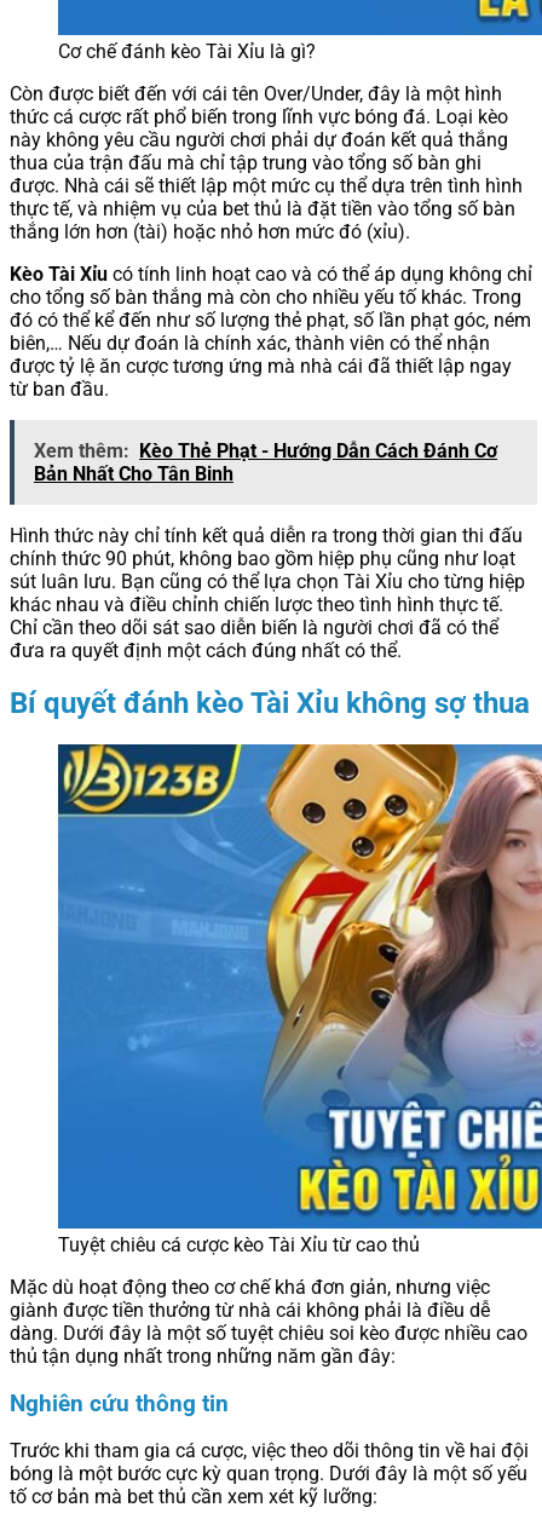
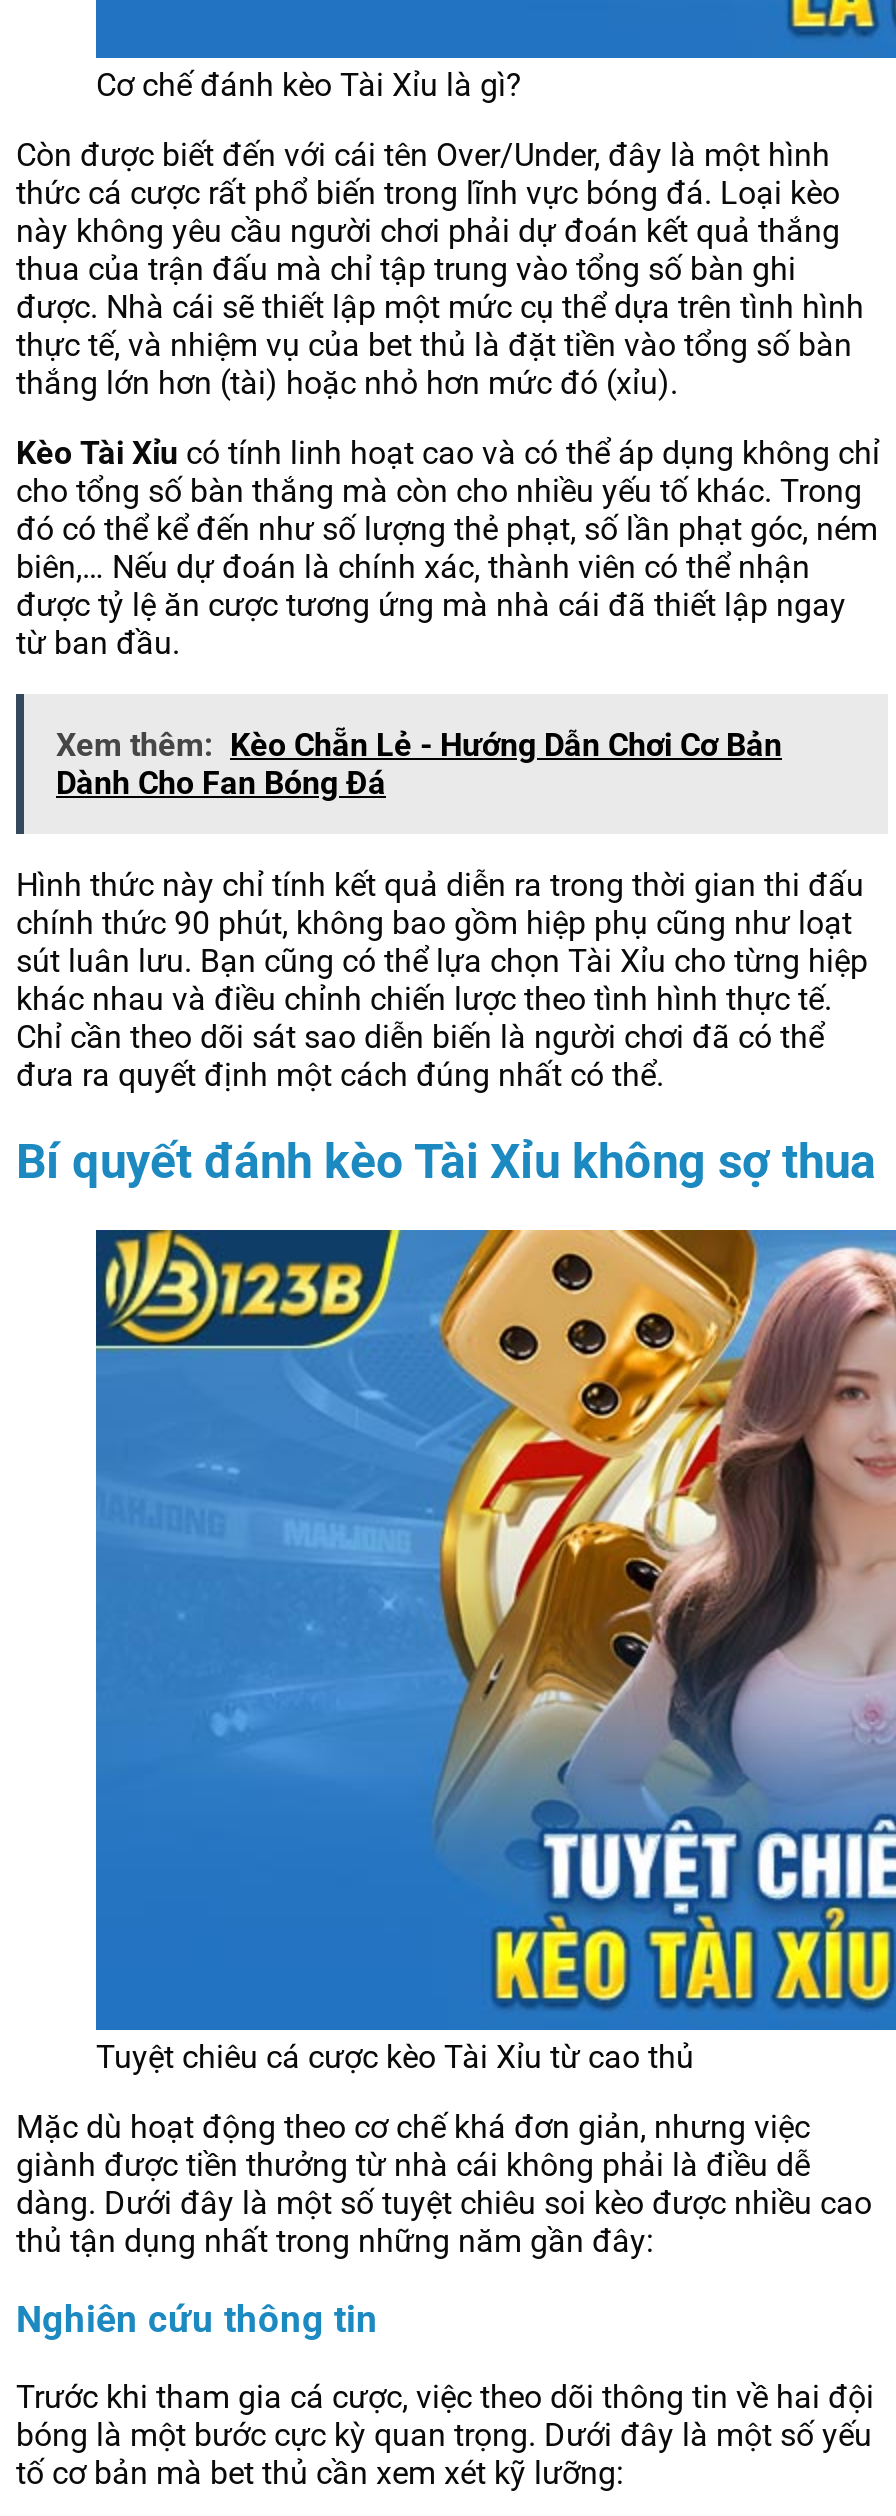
[34,439,497,485] Xem thêm: Kèo Thẻ Phạt - Hướng Dẫn Cách Đánh Cơ | Bản Nhất Cho Tân Binh -> [56,726,782,802] Xem thêm: Kèo Chẵn Lẻ - Hướng Dẫn Chơi Cơ Bản | Dành Cho Fan Bóng Đá

